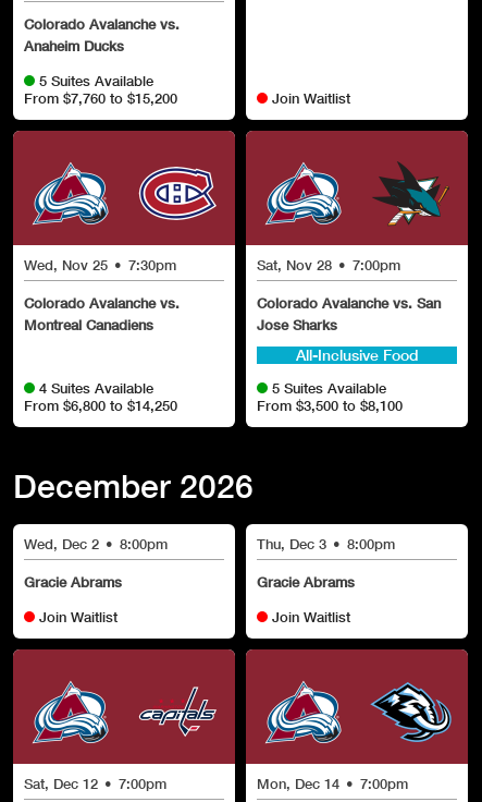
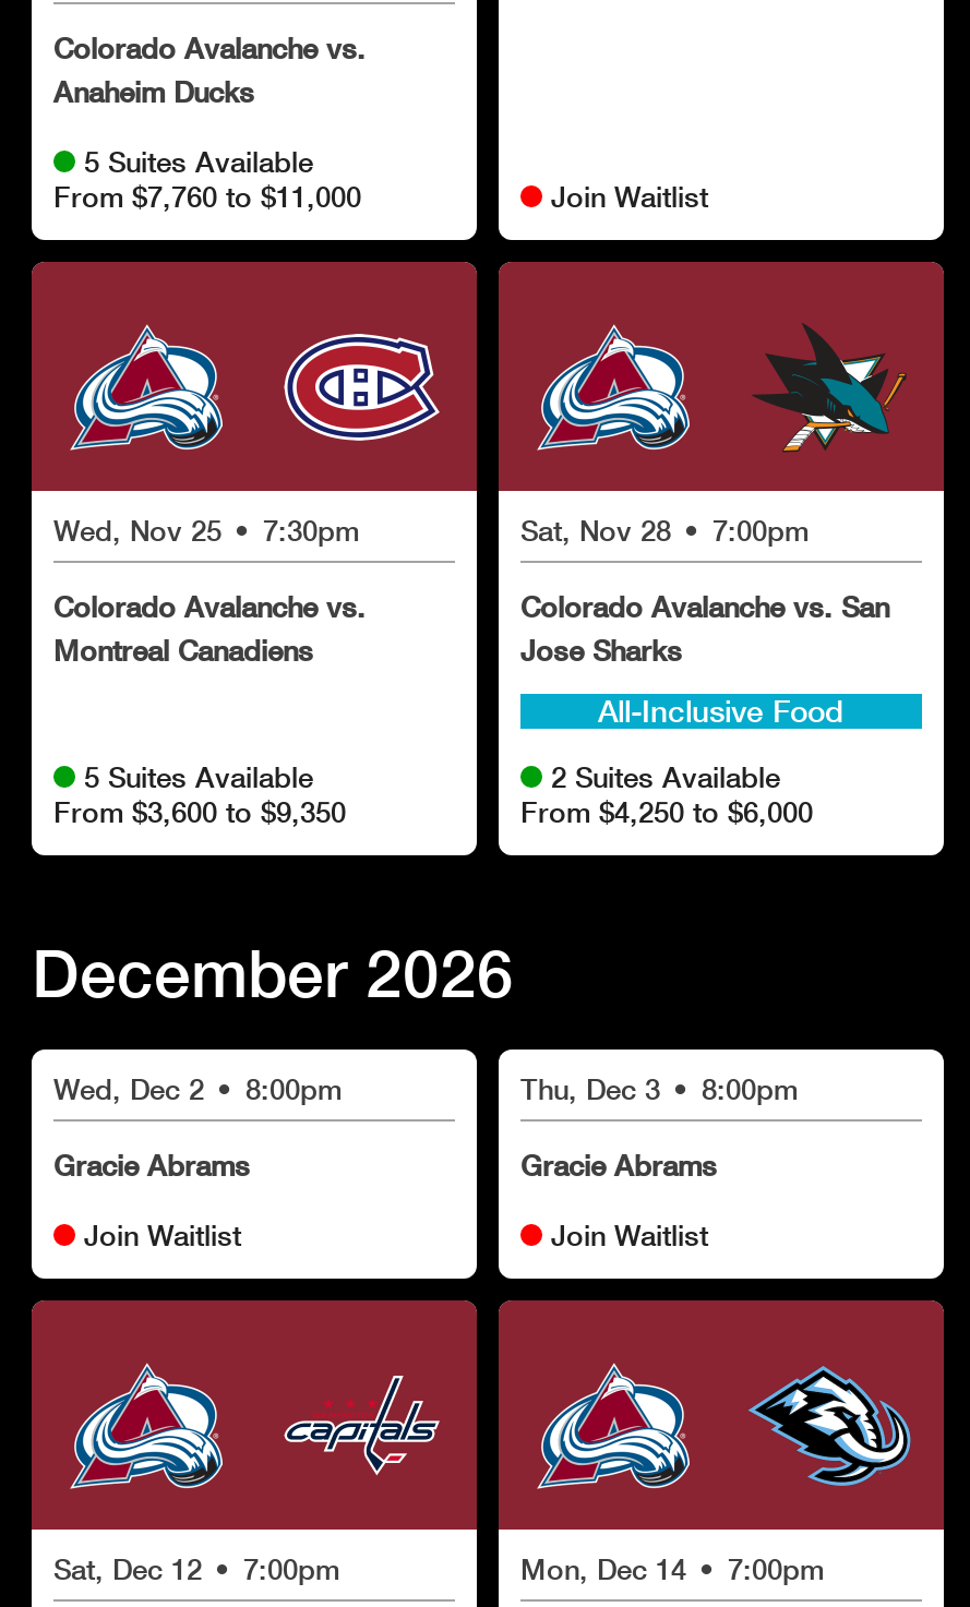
[24,89,177,107] From $7,760 to $15,200 -> [53,179,361,214] From $7,760 to $11,000
[39,379,153,397] 4 Suites Available -> [84,759,313,794] 5 Suites Available
[272,379,386,397] 5 Suites Available -> [551,759,780,794] 2 Suites Available
[24,397,177,414] From $6,800 to $14,250 -> [53,794,346,829] From $3,600 to $9,350
[257,397,403,414] From $3,500 to $8,100 -> [520,794,813,829] From $4,250 to $6,000

